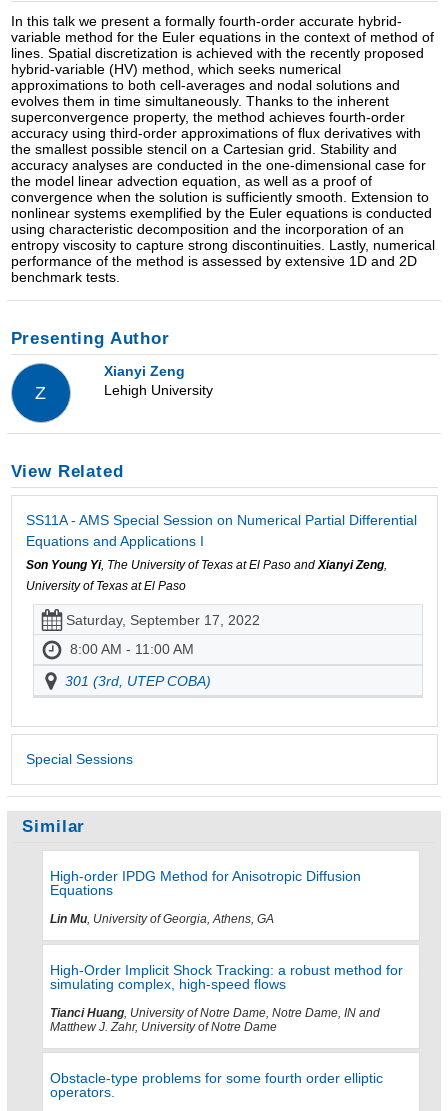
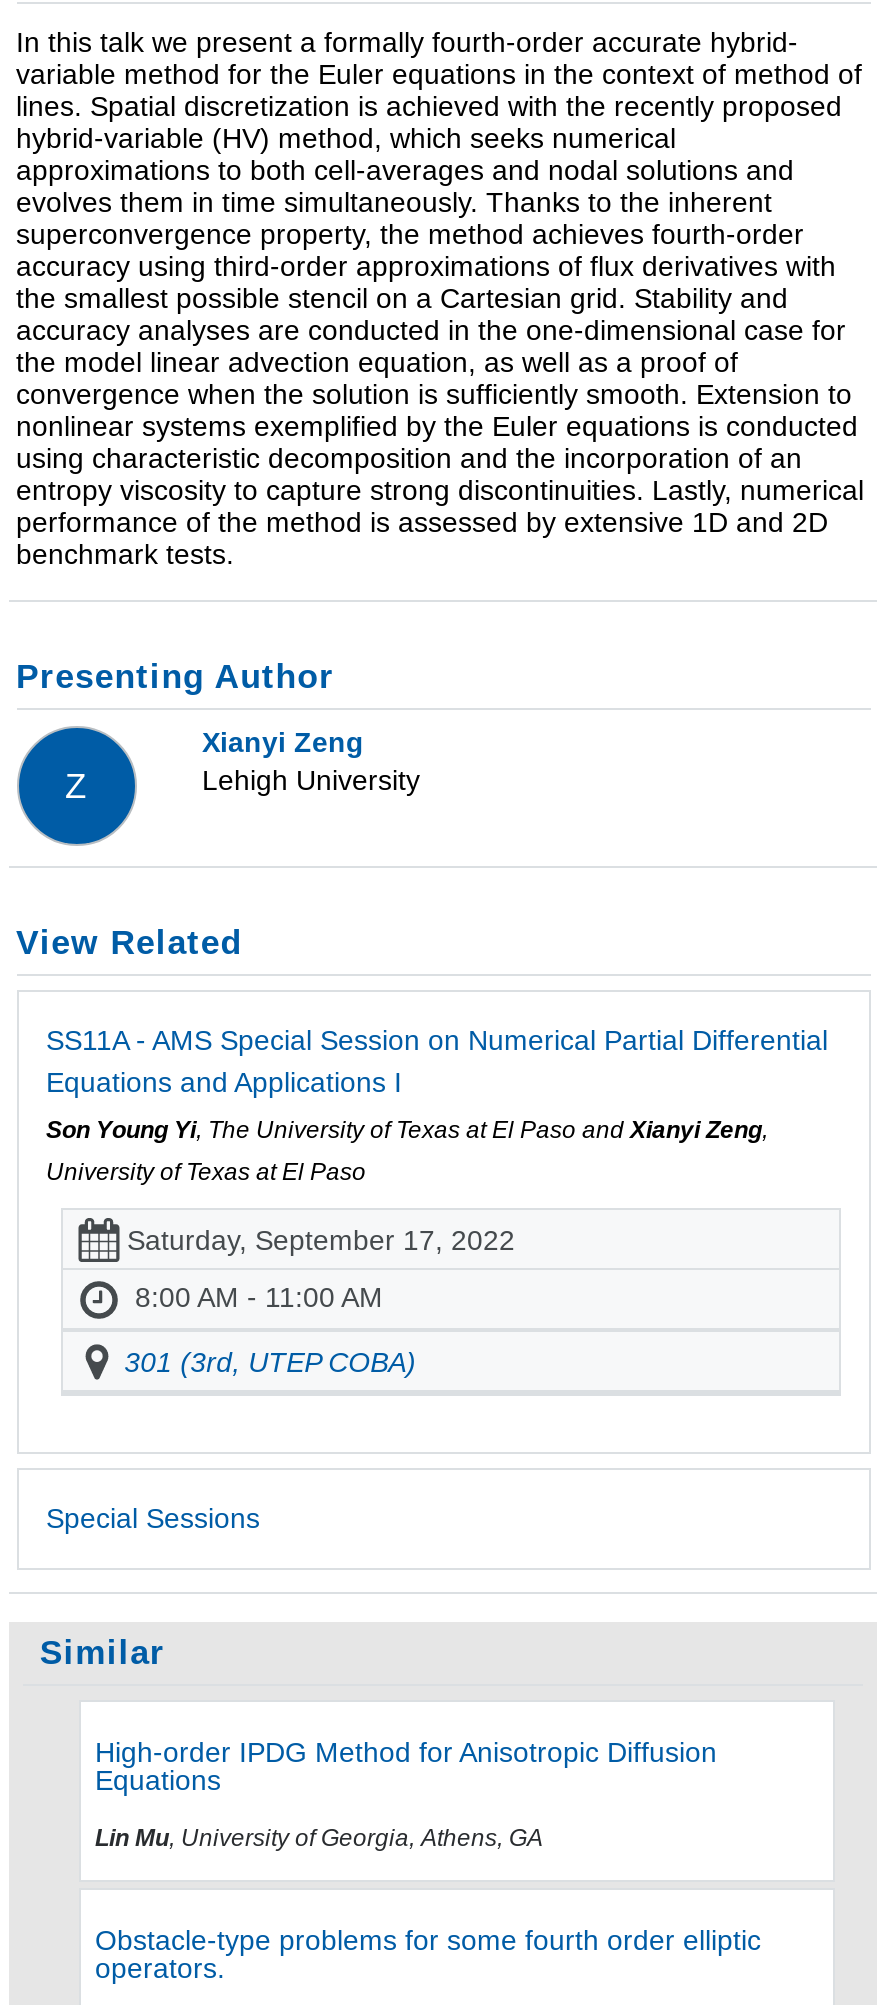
[50,962,403,1034] High-Order Implicit Shock Tracking: a robust method for | simulating complex, high-speed flows | Tianci Huang, University of Notre Dame, Notre Dame, IN and | Matthew J. Zahr, University of Notre Dame -> none

